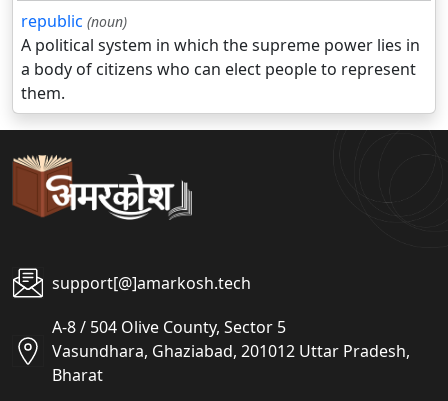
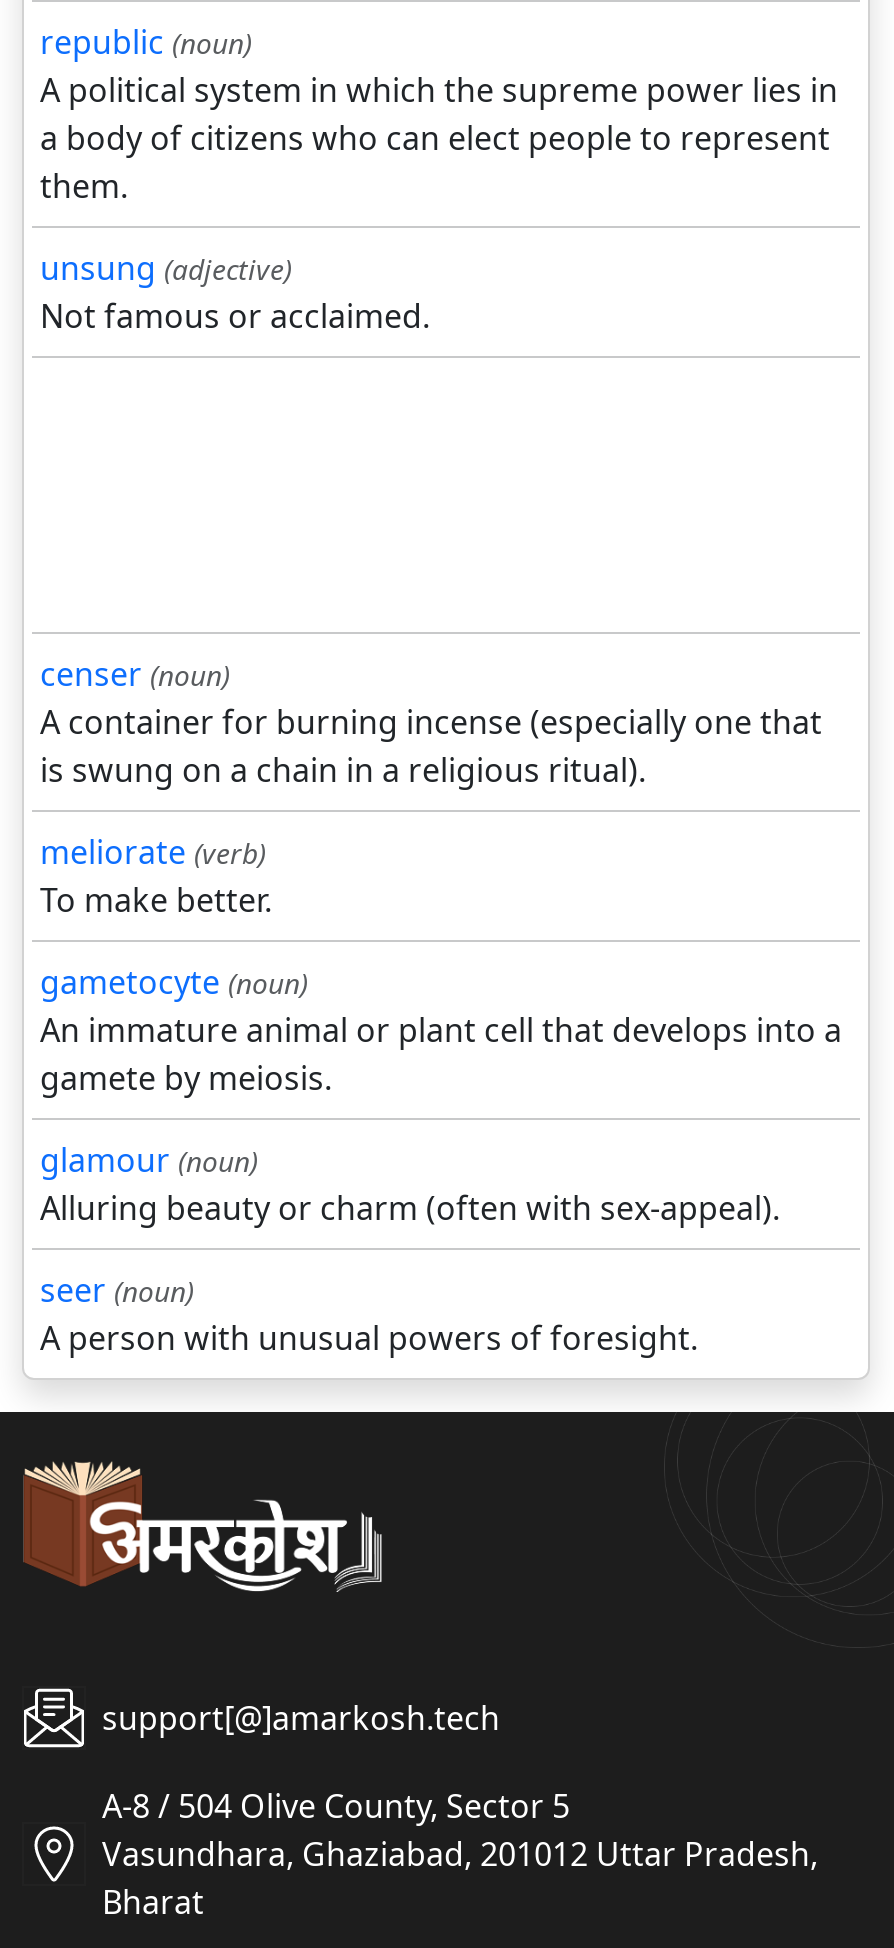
none -> [40,246,430,338] unsung (adjective) | Not famous or acclaimed.
none -> [40,652,842,1360] censer (noun) | A container for burning incense (especially one that | is swung on a chain in a religious ritual). | meliorate (verb) | To make better. | gametocyte (noun) | An immature animal or plant cell that develops into a | gamete by meiosis. | glamour (noun) | Alluring beauty or charm (often with sex-appeal). | seer (noun) | A person with unusual powers of foresight.

